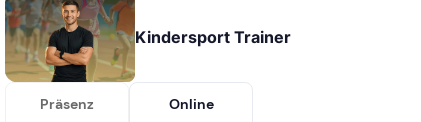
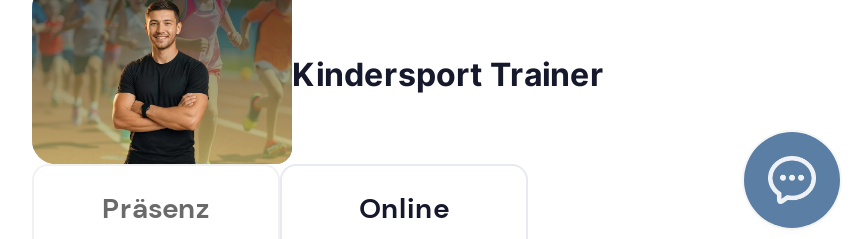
none -> [742,130,842,230] [image]

